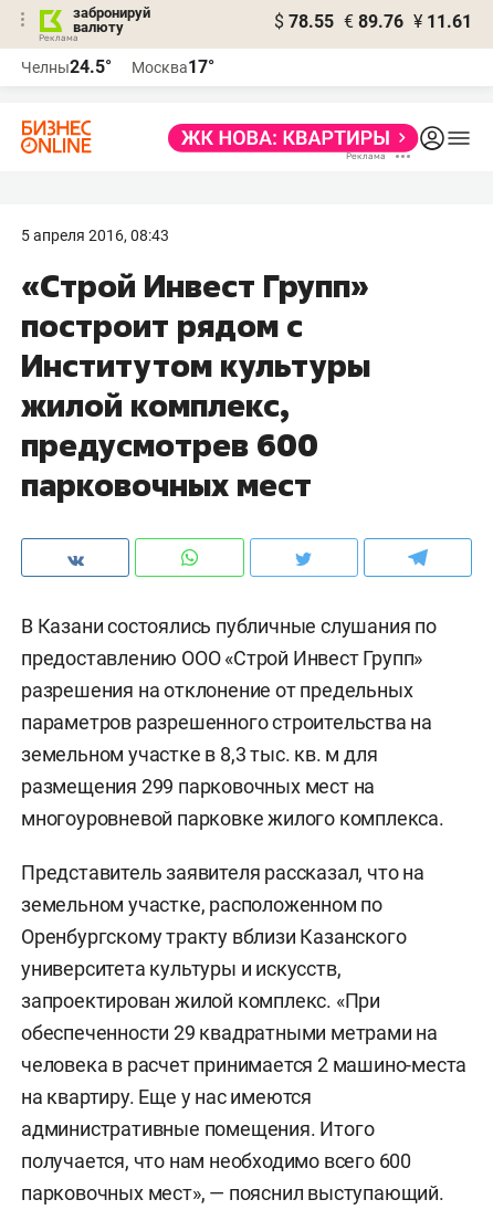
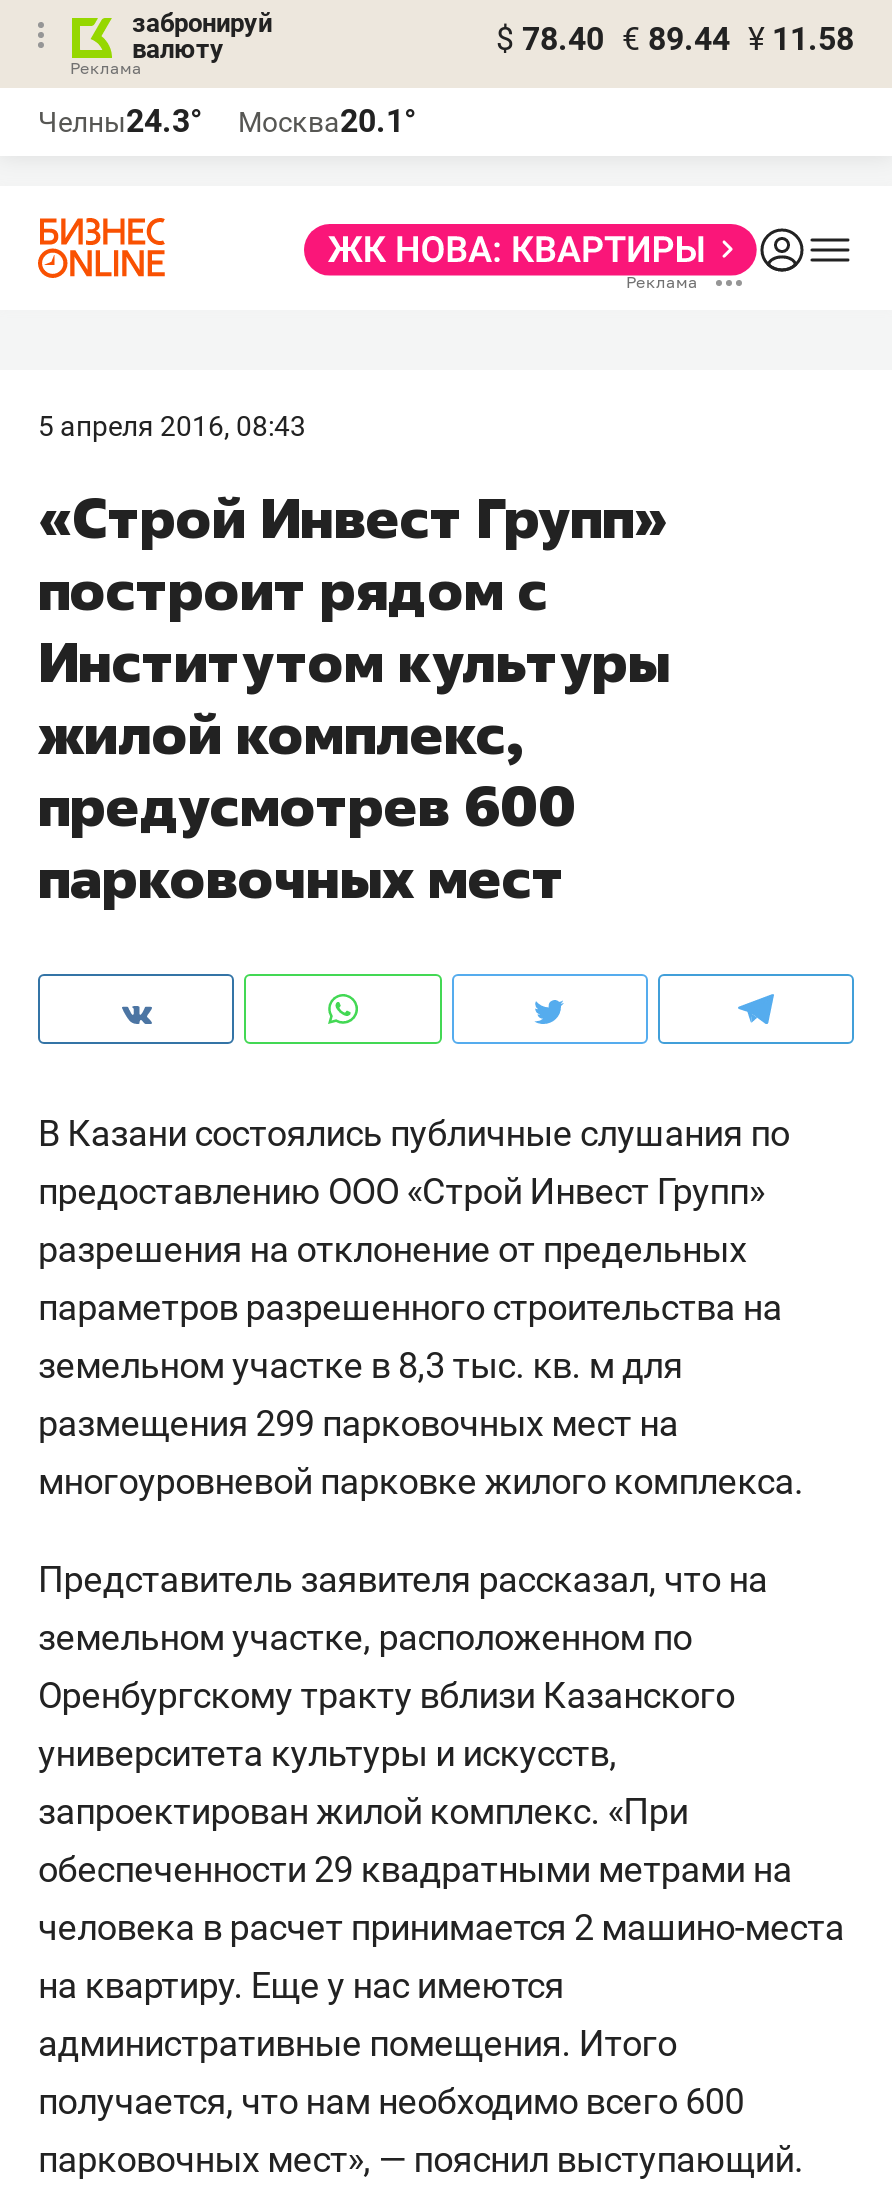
[274,11,472,32] $ 78.55 € 89.76 ¥ 11.61 -> [496,20,854,58] $ 78.40 € 89.44 ¥ 11.58
[21,56,112,77] Челны24.5° -> [38,102,202,140] Челны24.3°
[132,56,214,77] Москва17° -> [238,102,416,140] Москва20.1°

